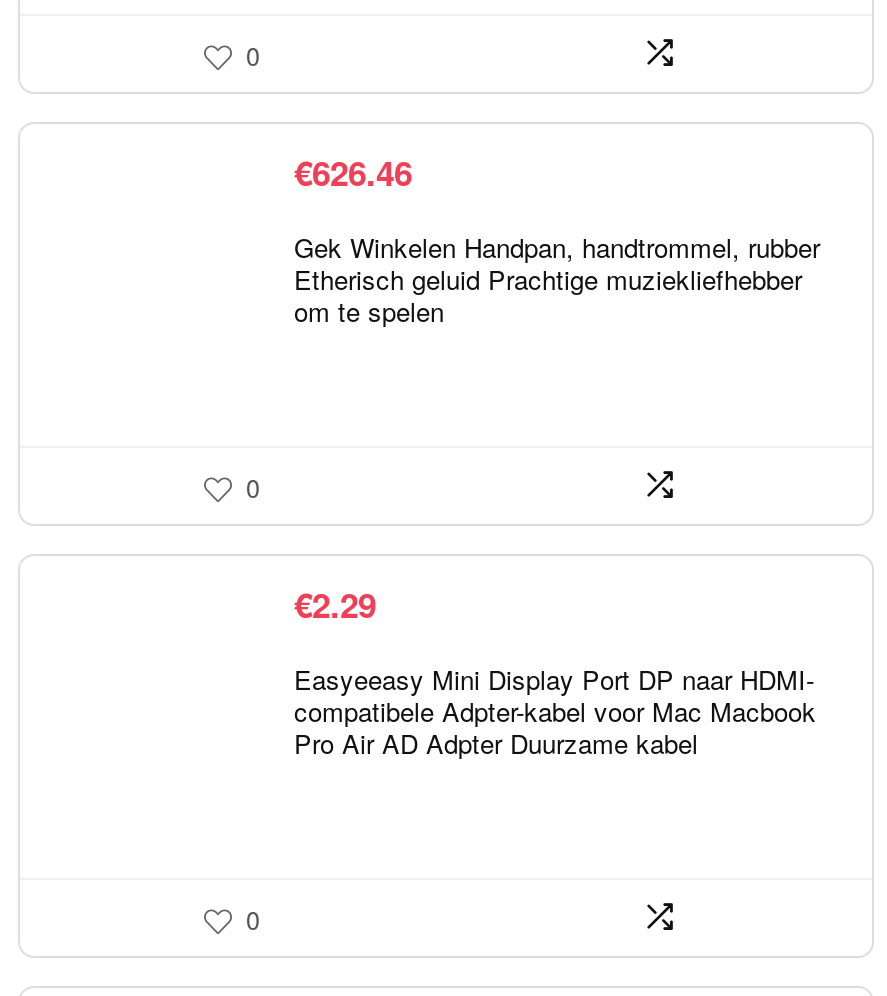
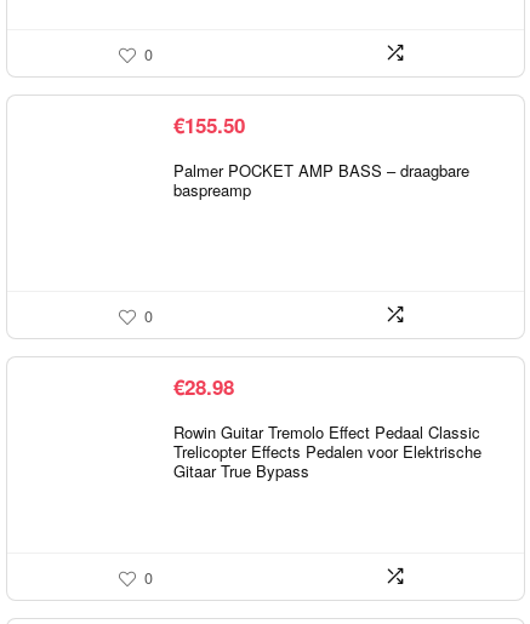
[294,148,412,196] €626.46 -> [173,110,245,139] €155.50
[294,228,820,330] Gek Winkelen Handpan, handtrommel, rubber | Etherisch geluid Prachtige muziekliefhebber | om te spelen -> [173,159,469,201] Palmer POCKET AMP BASS – draagbare | baspreamp
[294,580,376,628] €2.29 -> [173,372,234,401] €28.98
[294,660,816,762] Easyeeasy Mini Display Port DP naar HDMI- | compatibele Adpter-kabel voor Mac Macbook | Pro Air AD Adpter Duurzame kabel -> [173,420,481,482] Rowin Guitar Tremolo Effect Pedaal Classic | Trelicopter Effects Pedalen voor Elektrische | Gitaar True Bypass

